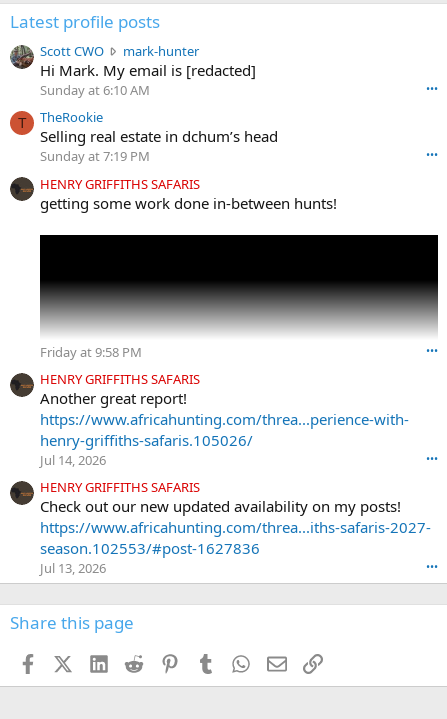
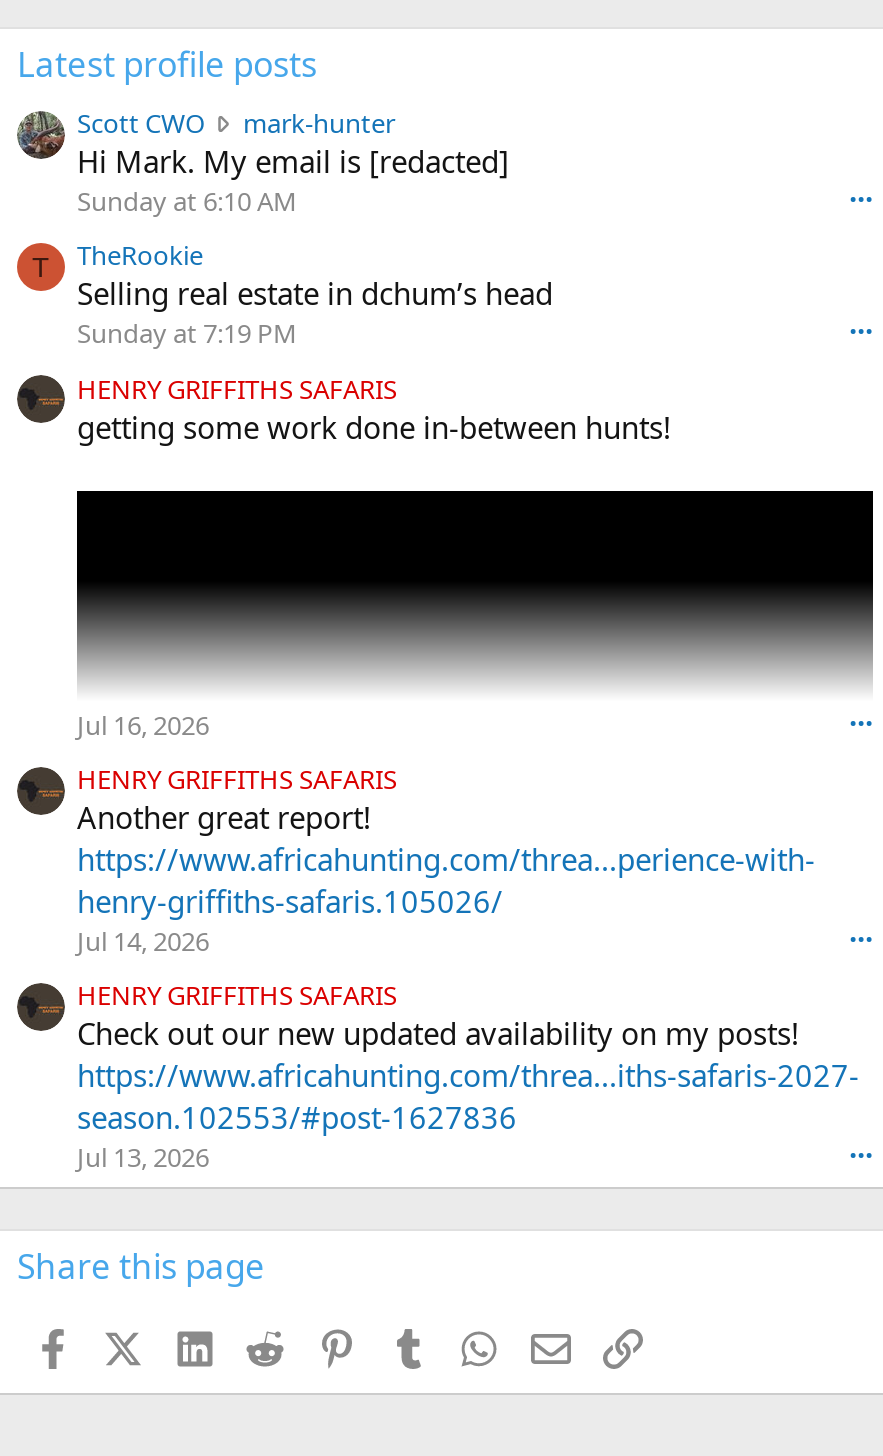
[40,343,142,361] Friday at 9:58 PM -> [77,706,209,742] Jul 16, 2026

